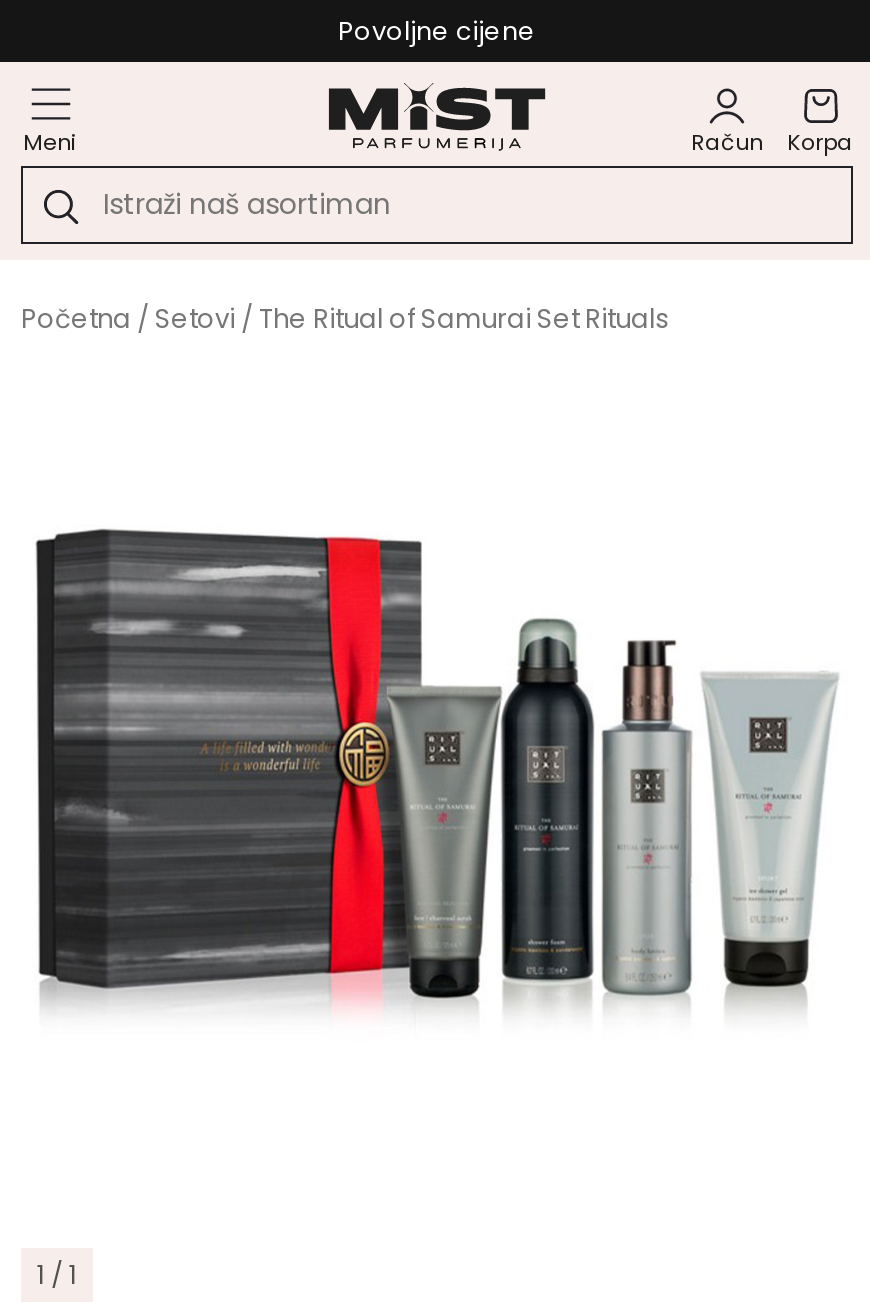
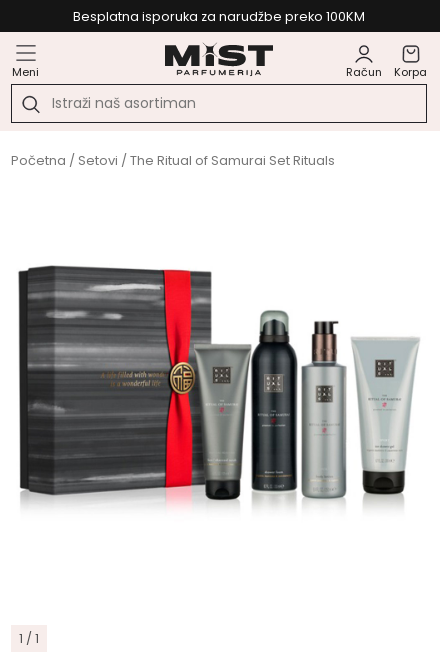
[338,14,536,48] Povoljne cijene -> [73,8,365,25] Besplatna isporuka za narudžbe preko 100KM

